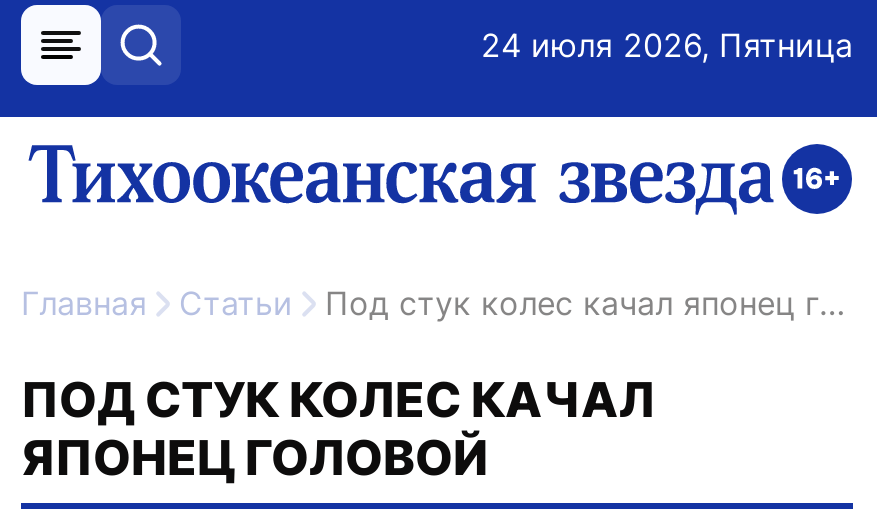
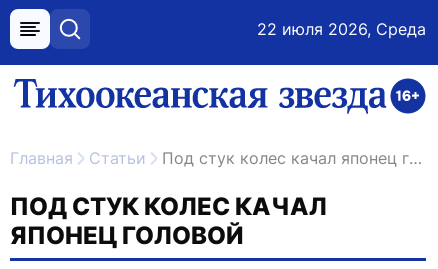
[481,25,853,65] 24 июля 2026, Пятница -> [257,19,426,39] 22 июля 2026, Среда

